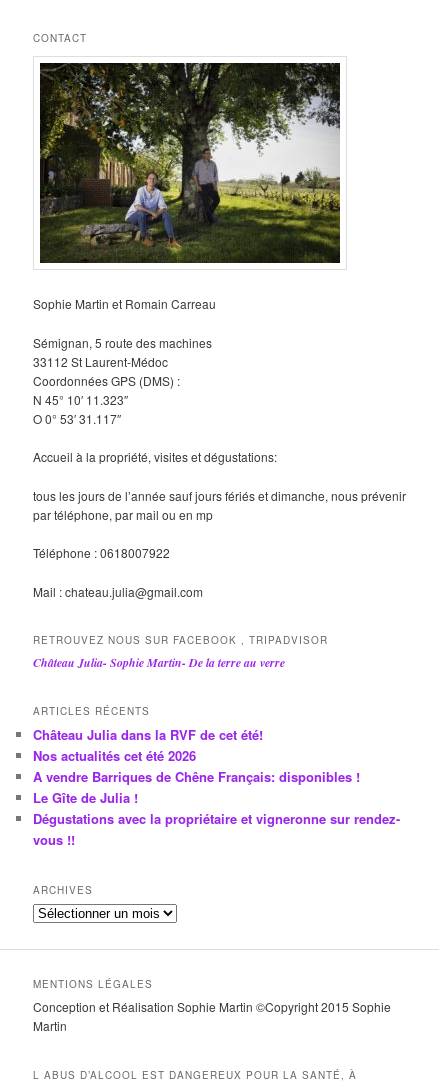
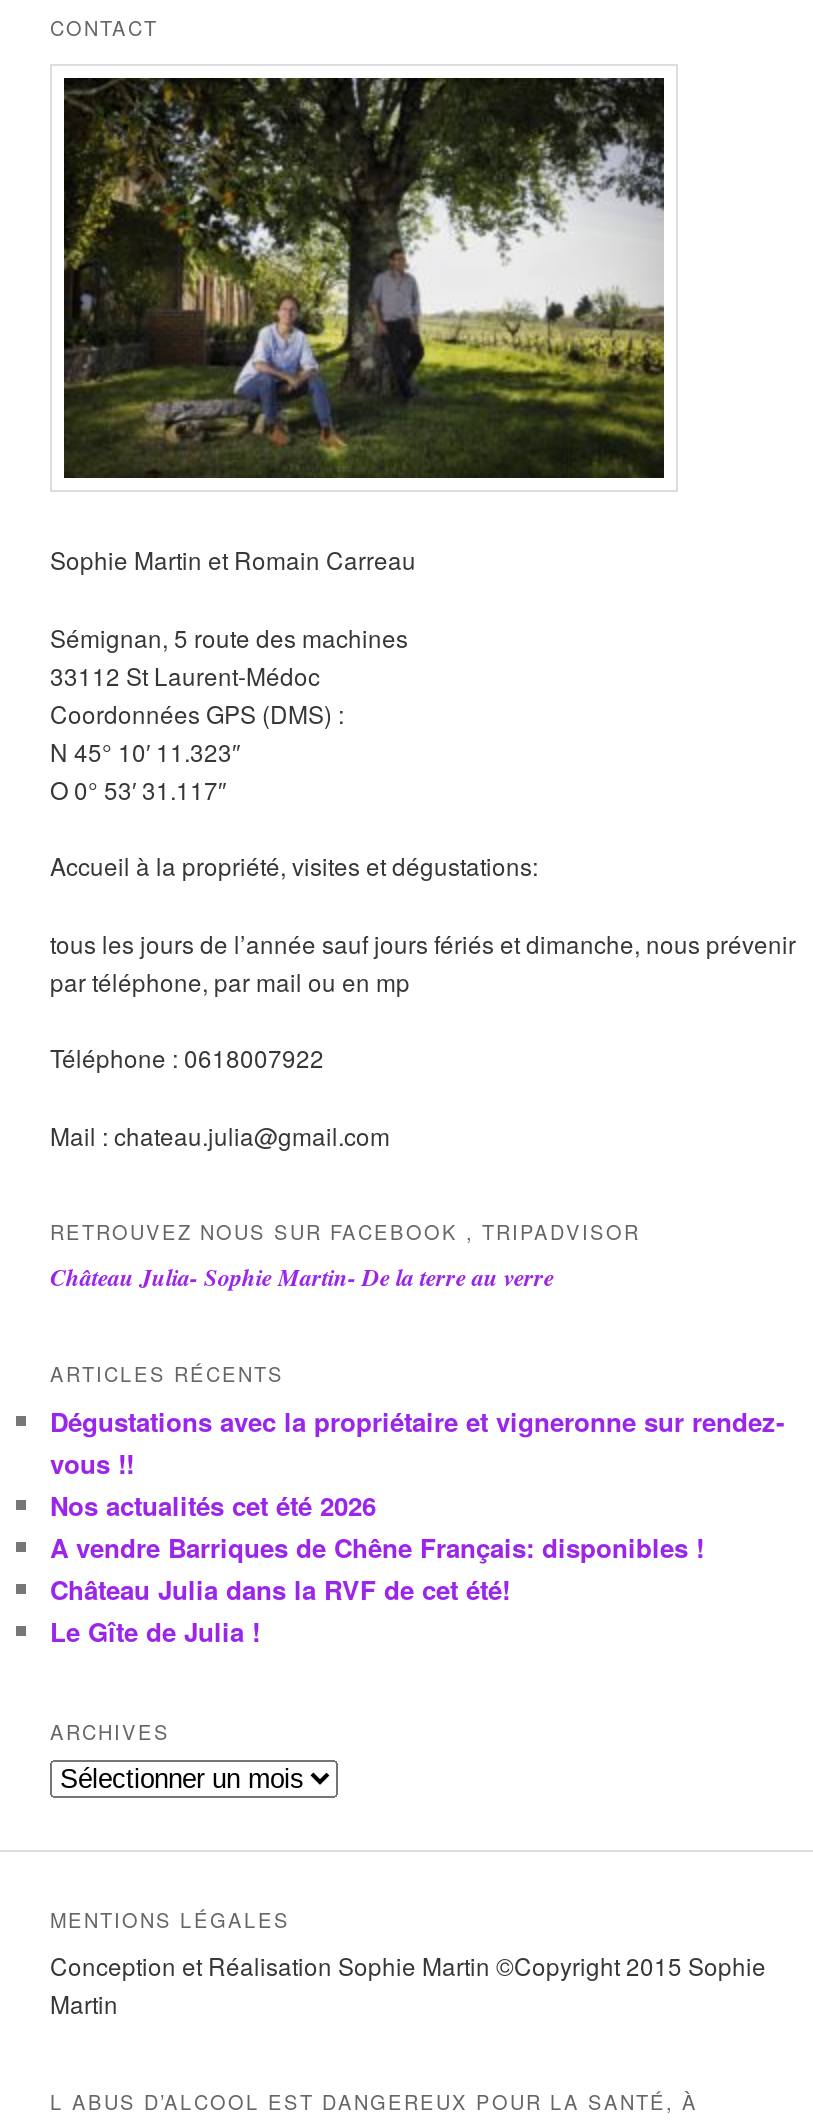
moved [33,725,263,744] -> [50,1571,510,1609]: Château Julia dans la RVF de cet été!
moved [33,746,360,786] -> [50,1487,704,1567]: Nos actualités cet été 2026 | A vendre Barriques de Chêne Français: disponibles !
moved [33,788,138,807] -> [50,1613,260,1651]: Le Gîte de Julia !
moved [33,809,400,849] -> [50,1403,784,1483]: Dégustations avec la propriétaire et vigneronne sur rendez- | vous !!

